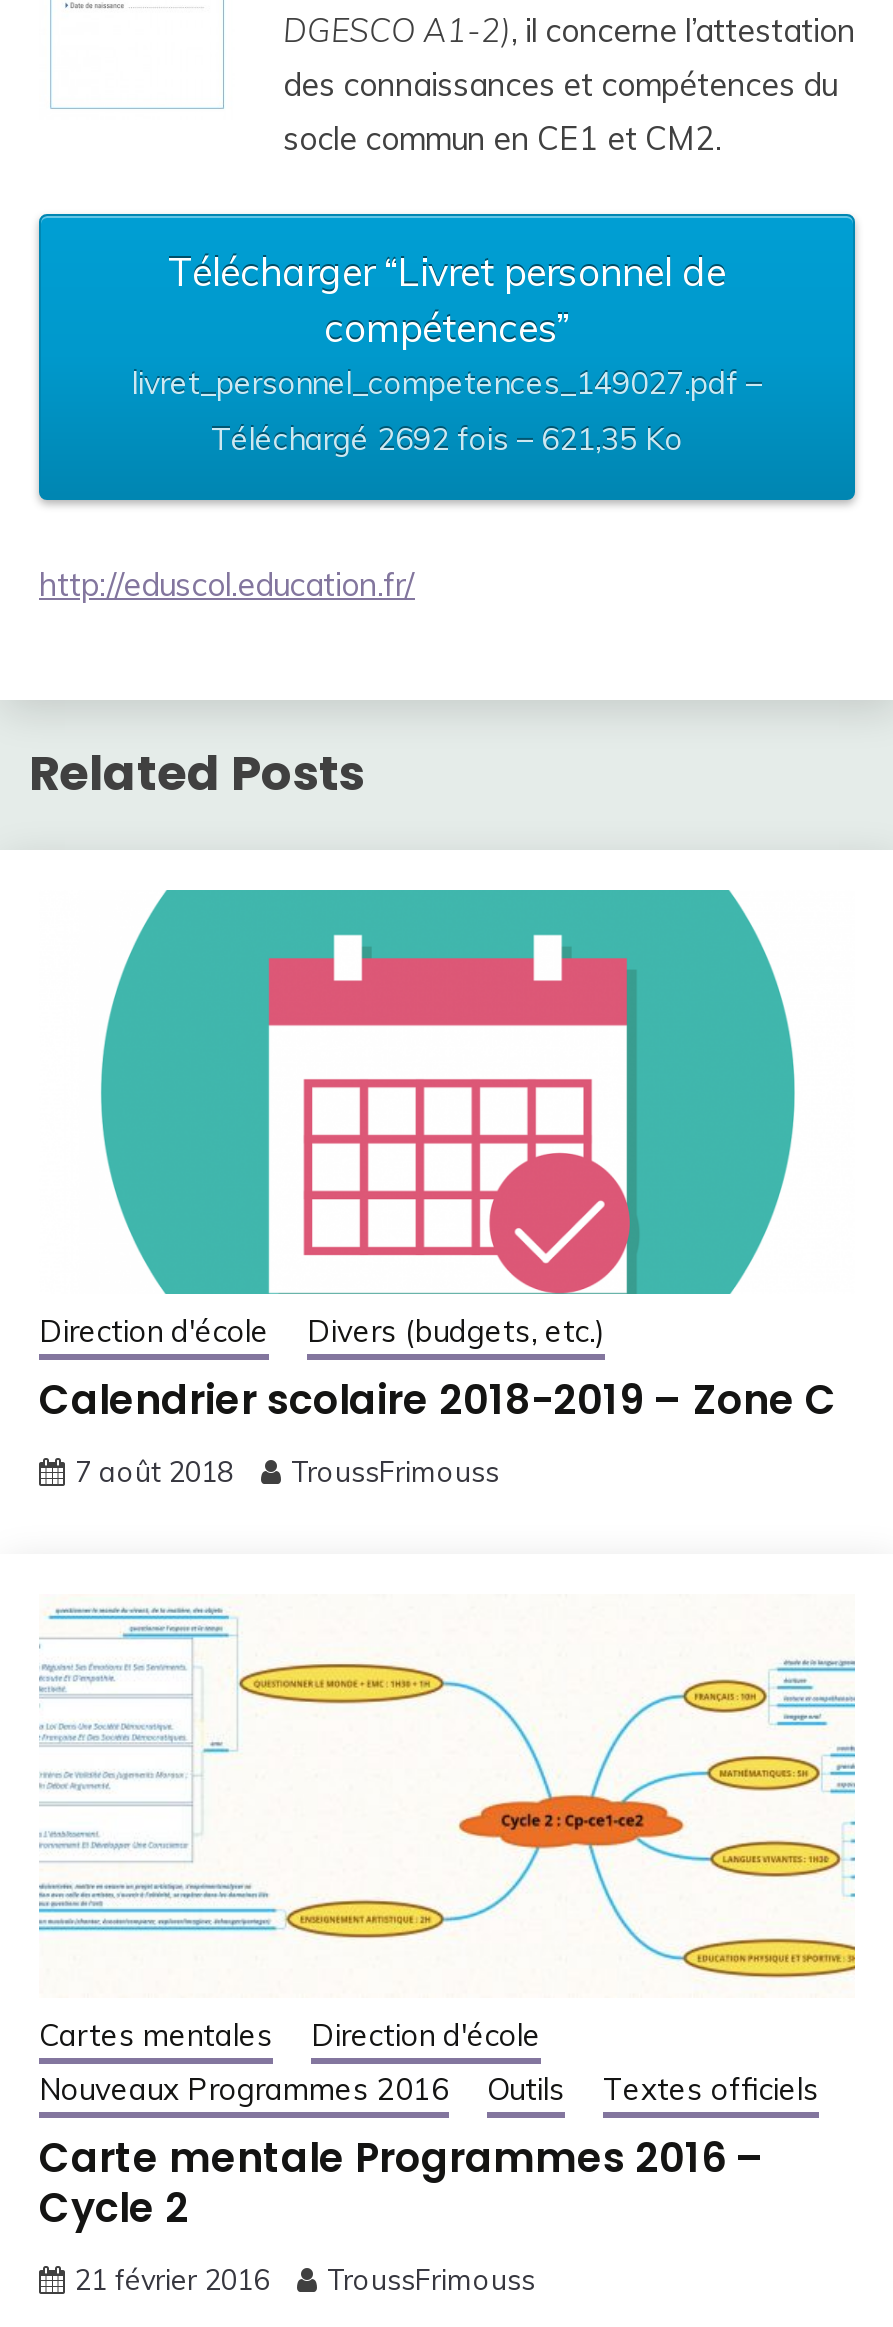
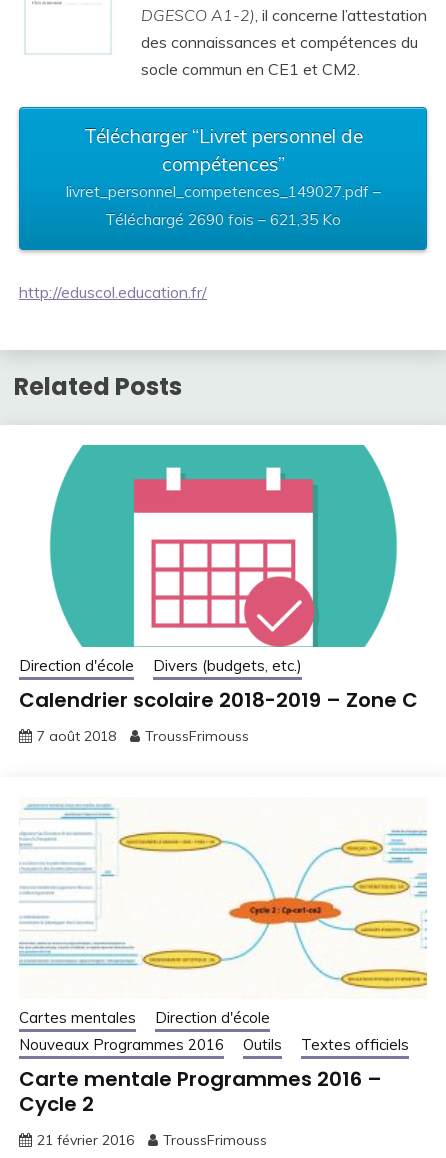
[211,421,683,459] Téléchargé 2692 fois – 621,35 Ko -> [105,210,341,229] Téléchargé 2690 fois – 621,35 Ko

